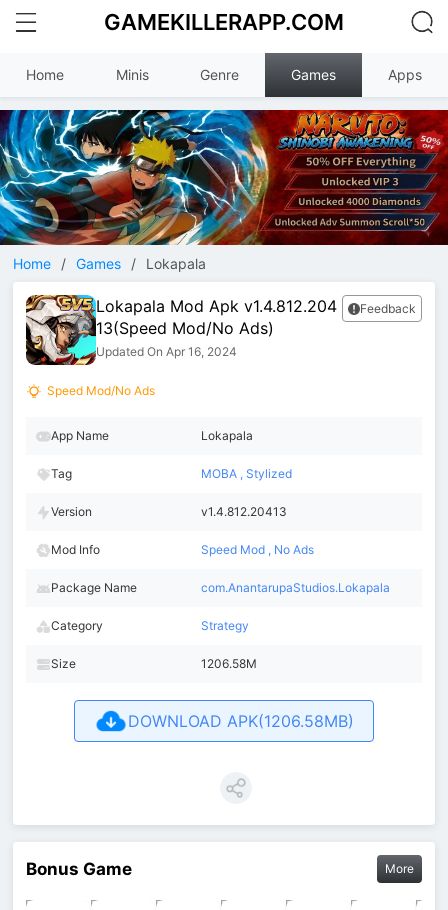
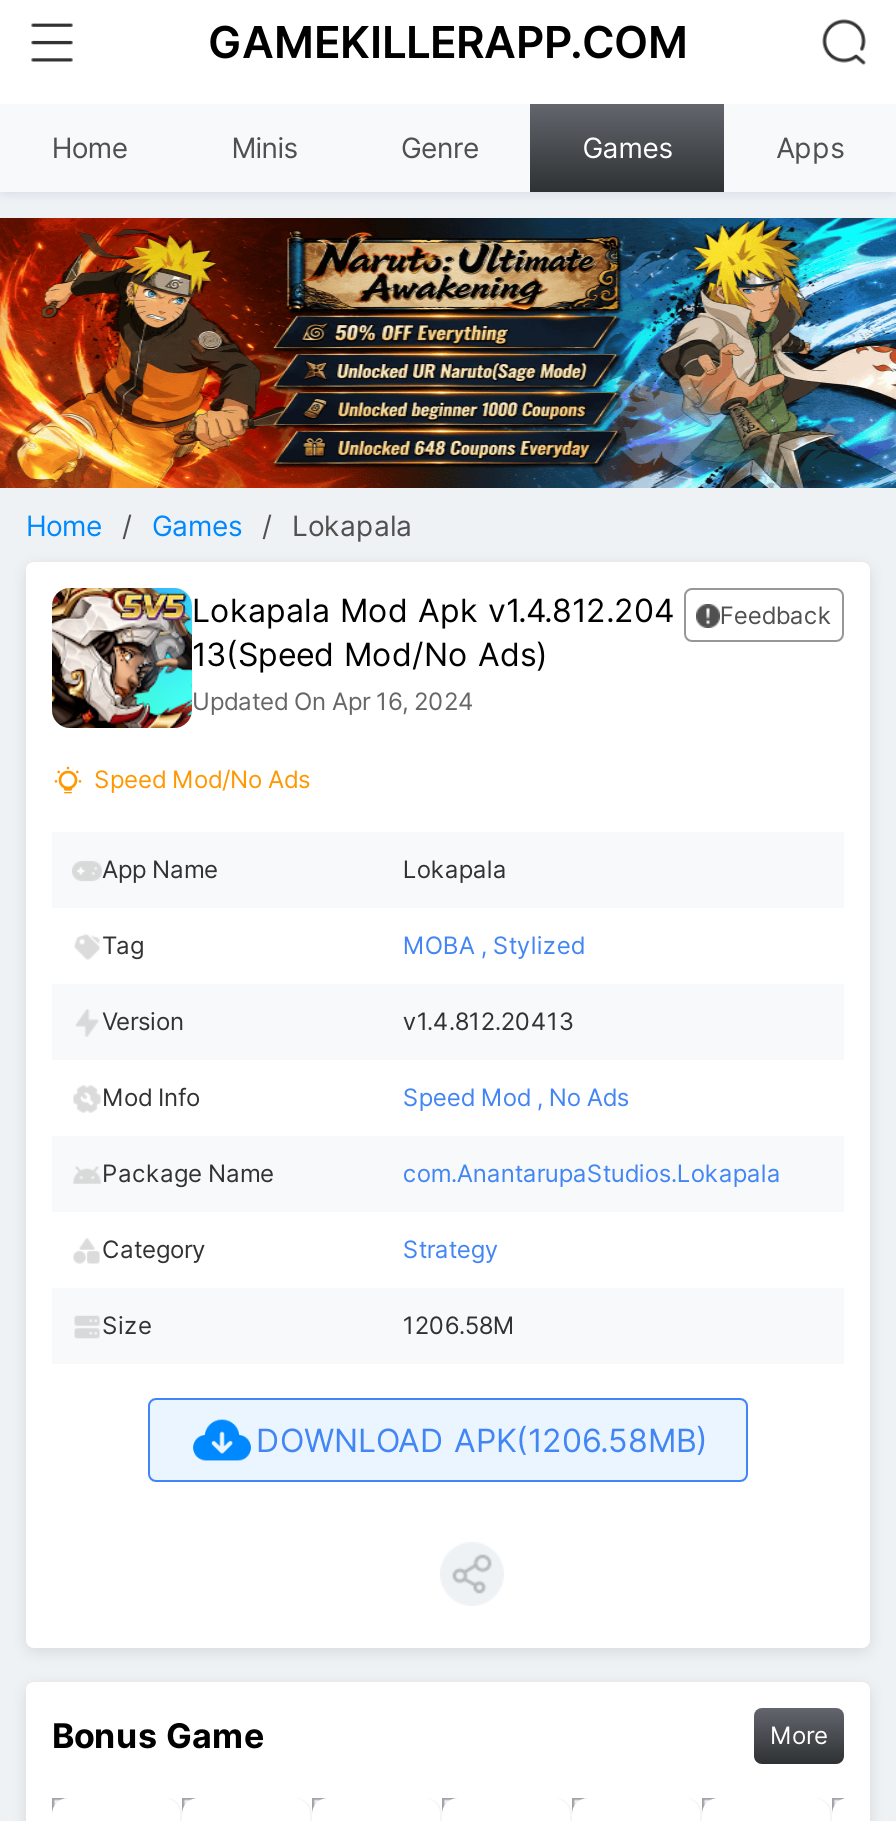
[3,109,445,246] [image] -> [6,216,890,490] [image]

